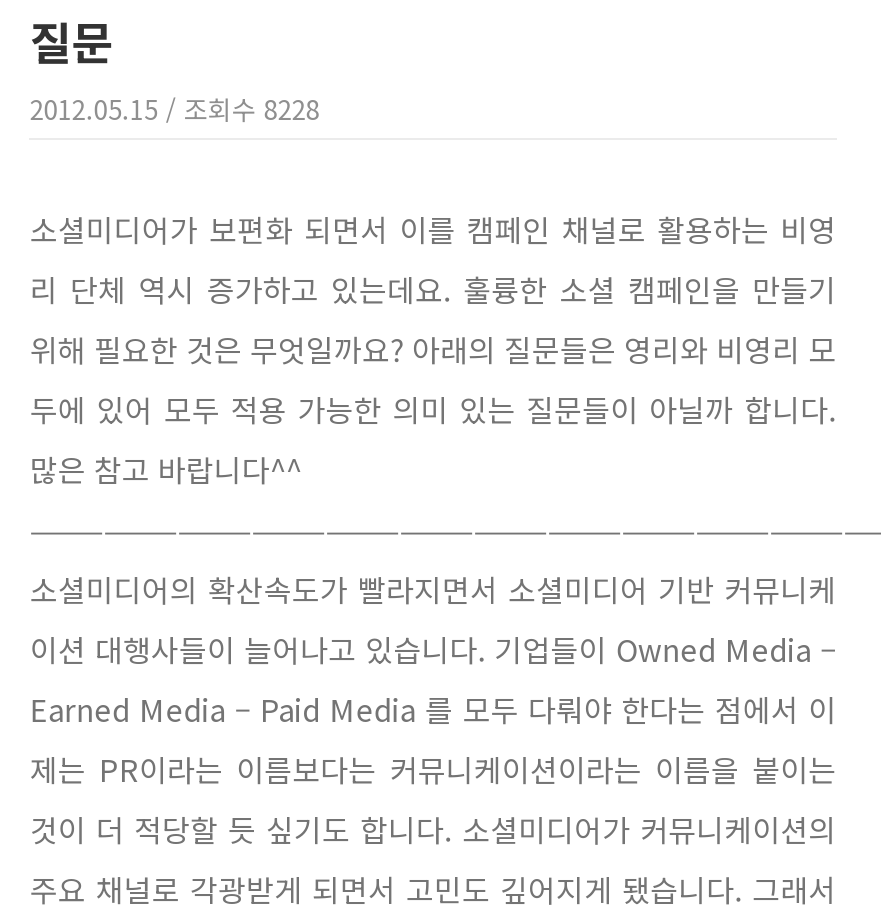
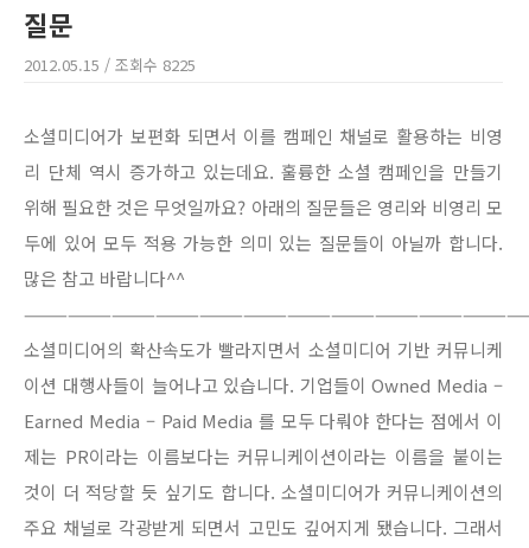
[30,90,320,128] 2012.05.15 / 조회수 8228 -> [24,53,196,76] 2012.05.15 / 조회수 8225

